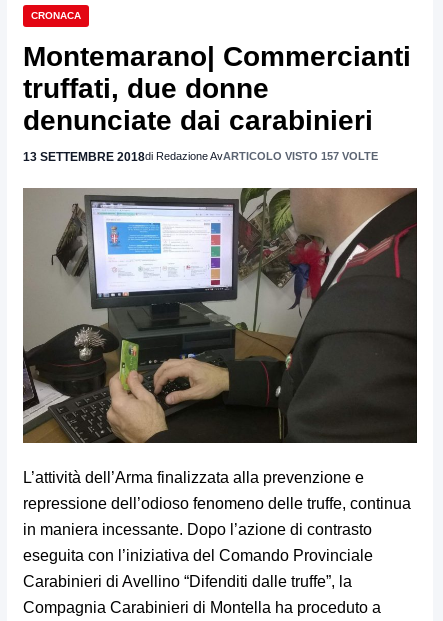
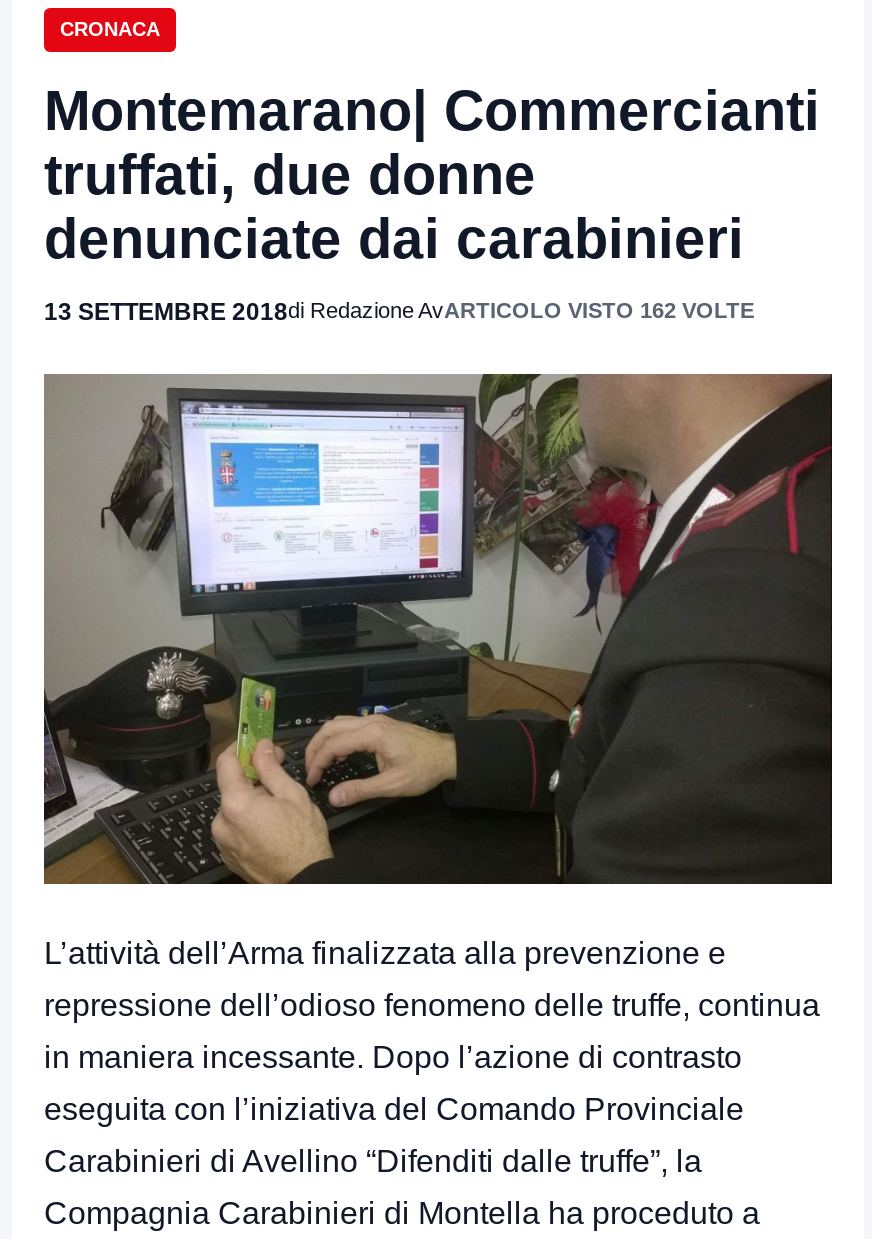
[23,150,378,164] 13 SETTEMBRE 2018di Redazione AvARTICOLO VISTO 157 VOLTE -> [44,297,754,325] 13 SETTEMBRE 2018di Redazione AvARTICOLO VISTO 162 VOLTE

